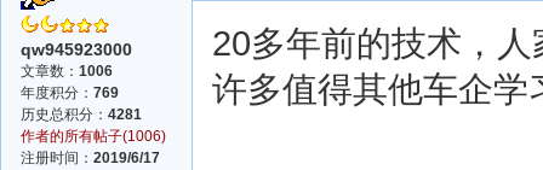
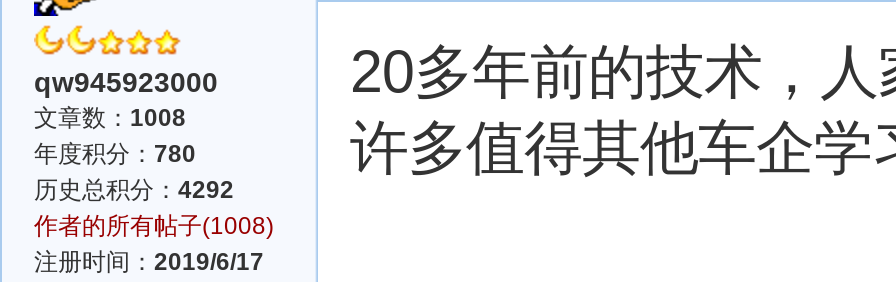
[21,63,113,80] 文章数：1006 -> [34,104,186,132] 文章数：1008
[21,84,119,101] 年度积分：769 -> [34,140,196,168] 年度积分：780
[21,106,142,123] 历史总积分：4281 -> [34,176,234,204] 历史总积分：4292
[21,128,166,145] 作者的所有帖子(1006) -> [34,212,274,240] 作者的所有帖子(1008)

